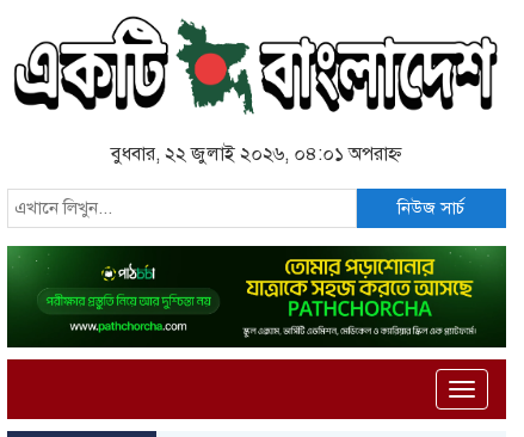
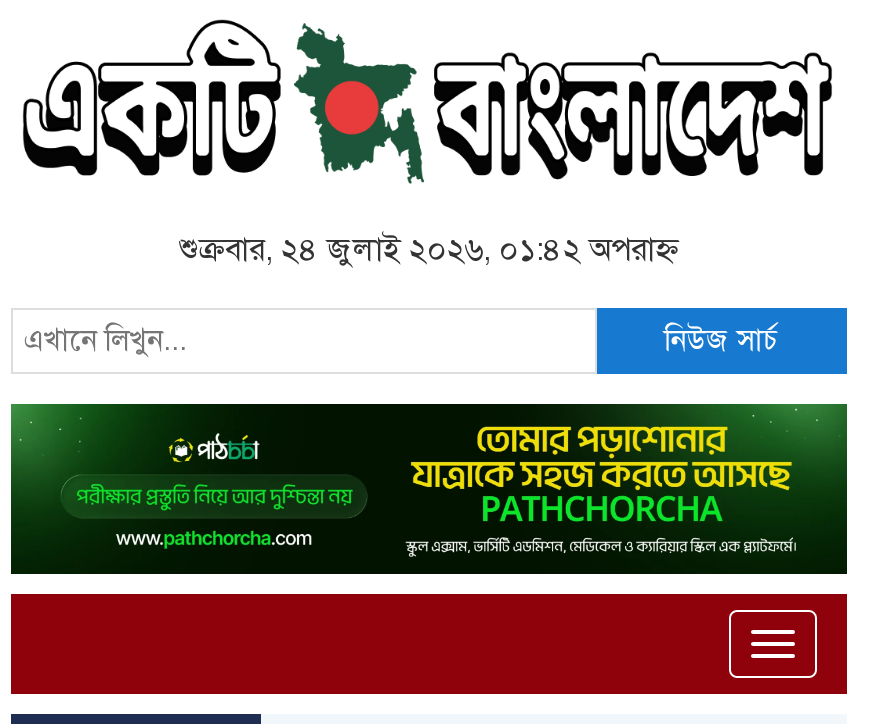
[111,142,402,166] বুধবার, ২২ জুলাই ২০২৬, ০৪:০১ অপরাহ্ন -> [179,231,679,271] শুক্রবার, ২৪ জুলাই ২০২৬, ০১:৪২ অপরাহ্ন

